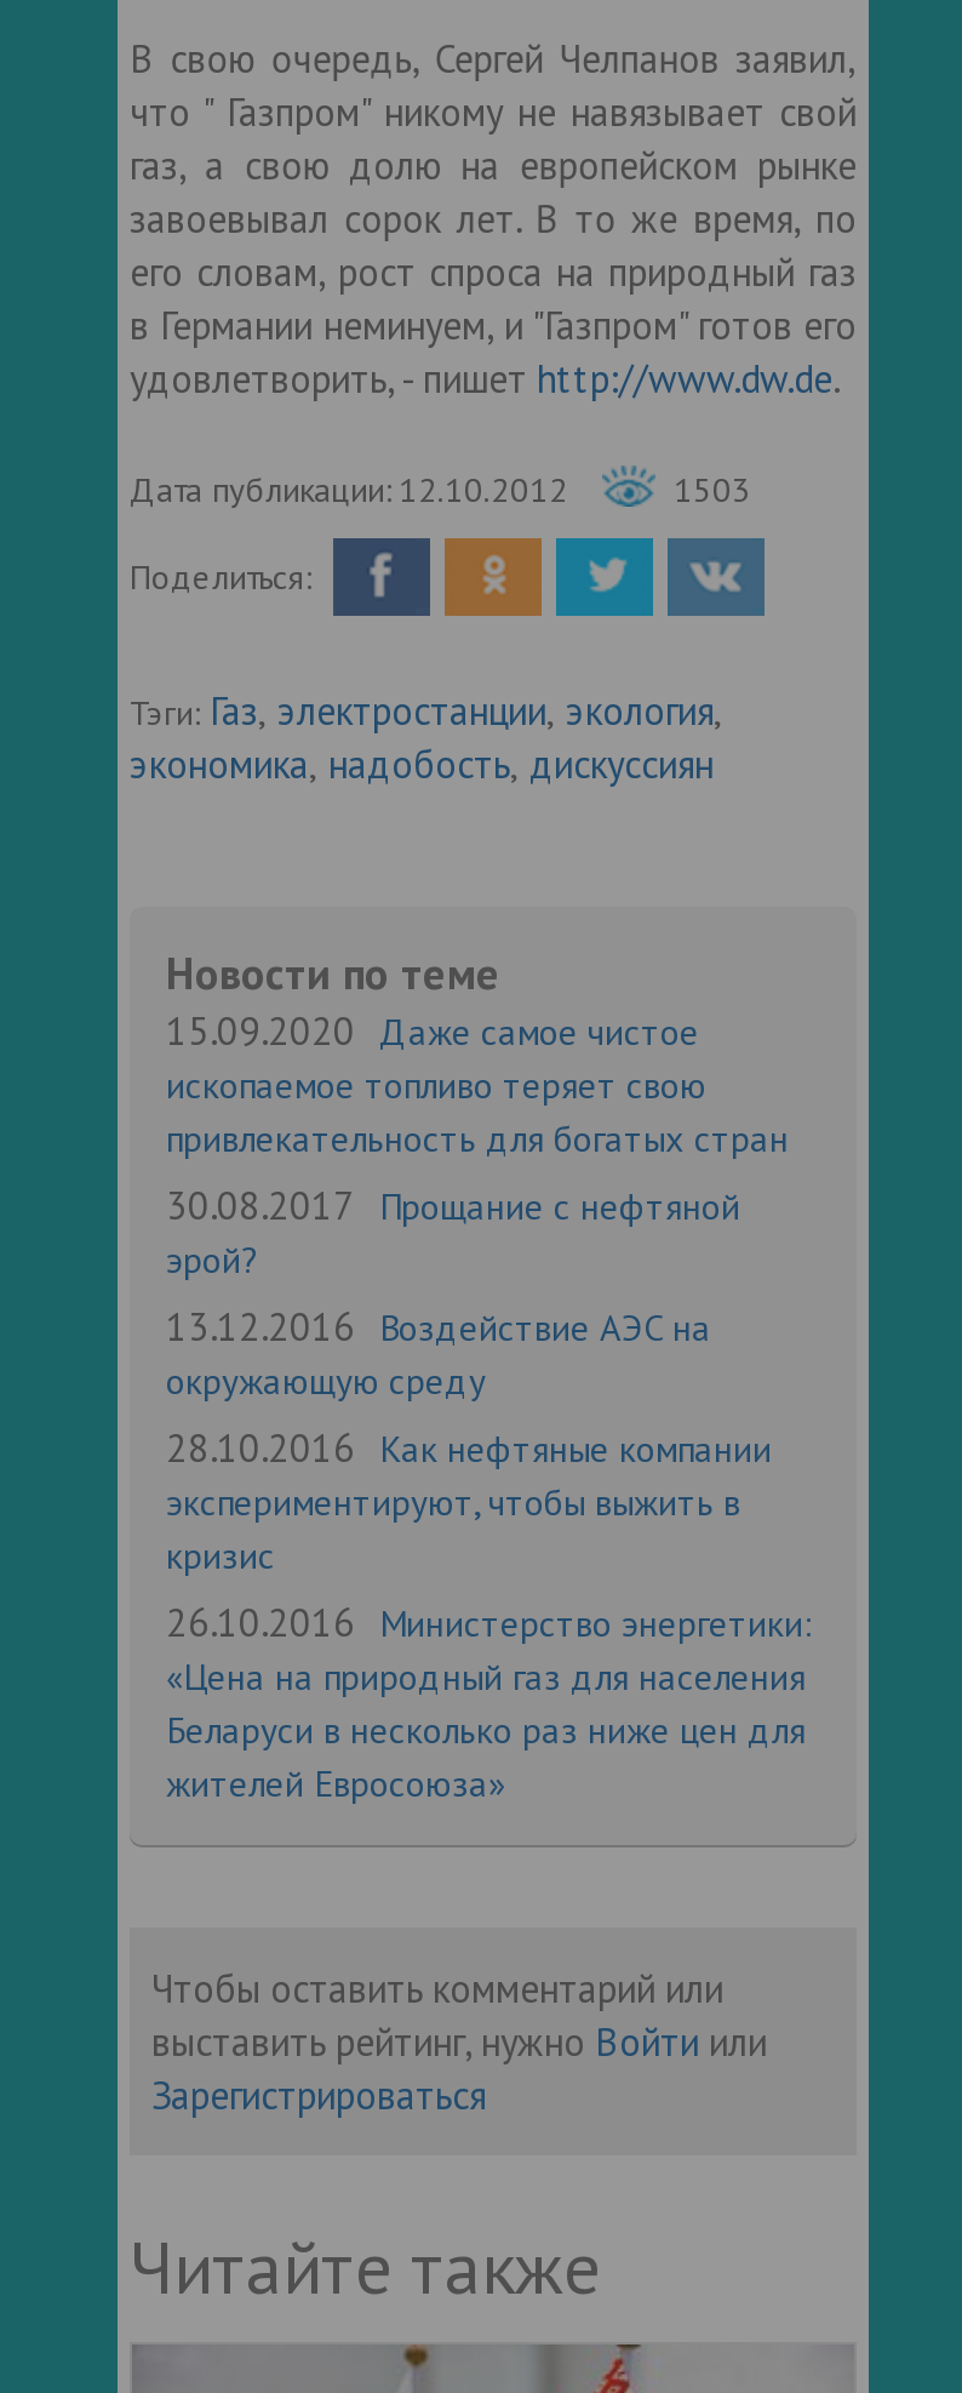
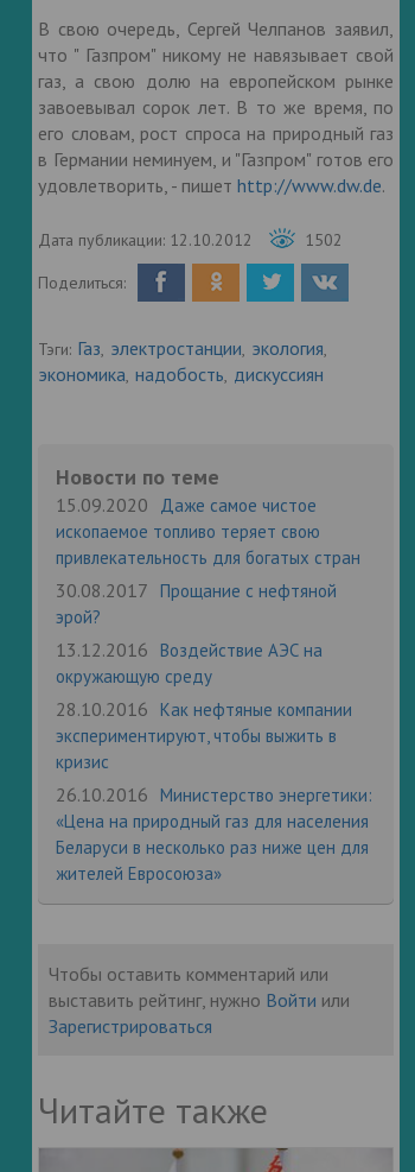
[674,467,751,511] 1503 -> [304,229,342,250] 1502

